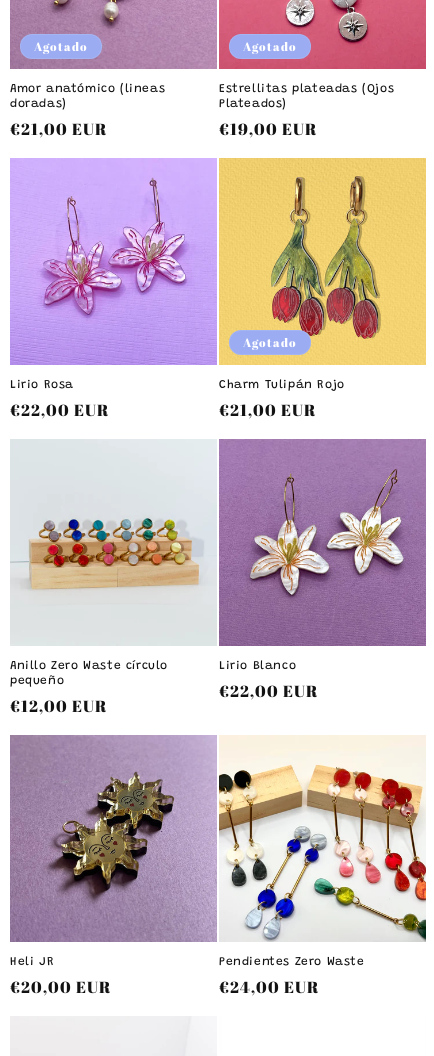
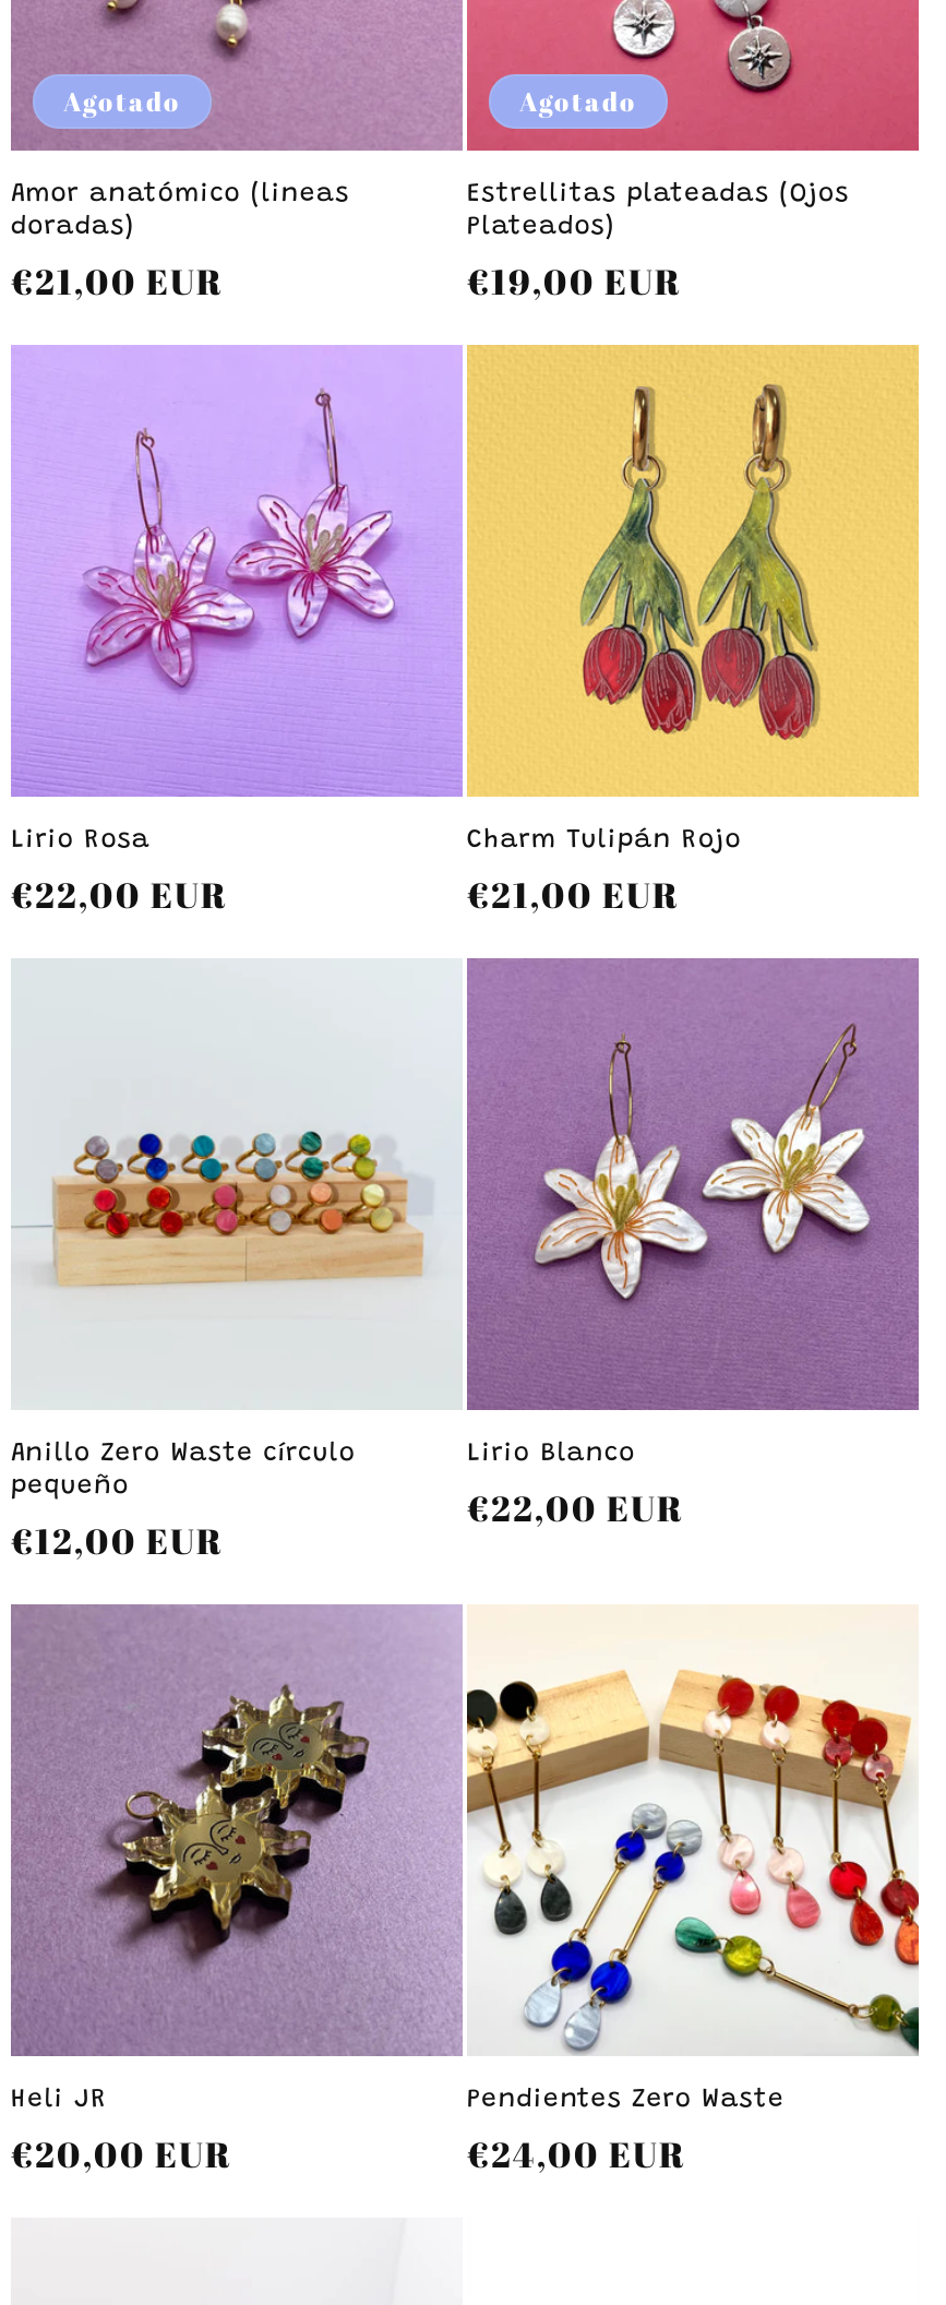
[243,334,297,350] Agotado -> none

